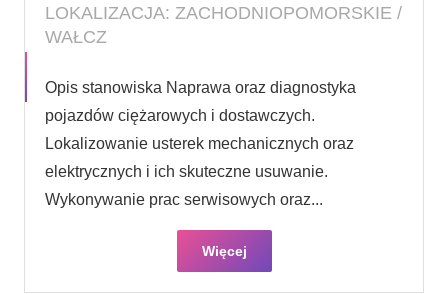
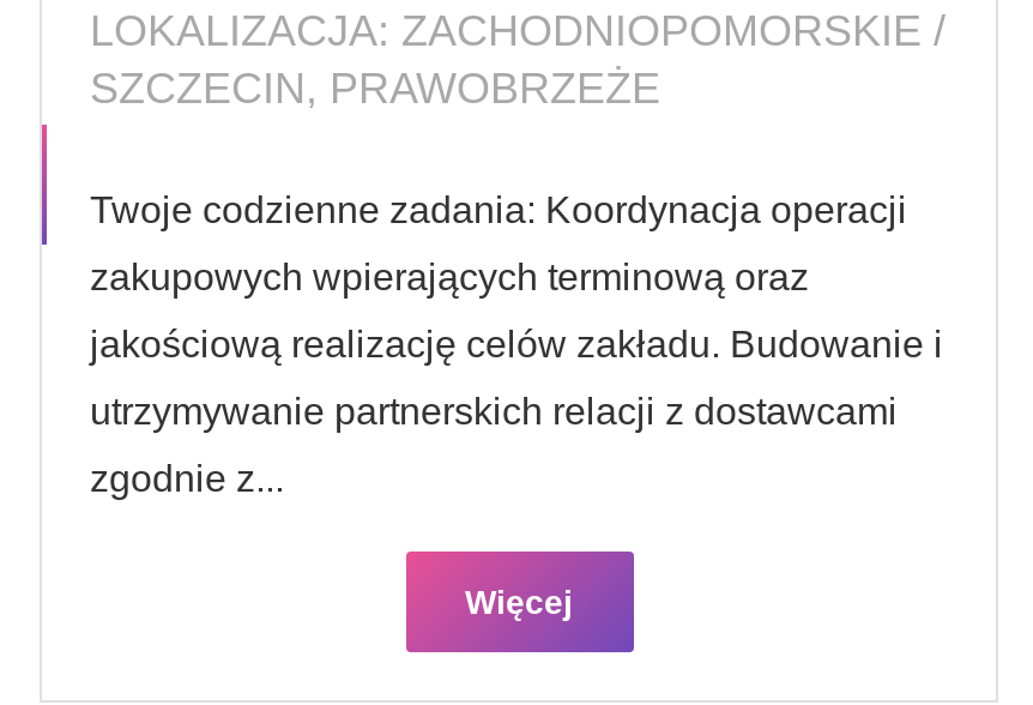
[45,27,107,47] WAŁCZ -> [90,65,660,113] SZCZECIN, PRAWOBRZEŻE
[45,79,356,96] Opis stanowiska Naprawa oraz diagnostyka -> [90,189,907,230] Twoje codzienne zadania: Koordynacja operacji
[45,107,315,124] pojazdów ciężarowych i dostawczych. -> [90,257,809,297] zakupowych wpierających terminową oraz
[45,135,354,152] Lokalizowanie usterek mechanicznych oraz -> [90,324,943,364] jakościową realizację celów zakładu. Budowanie i
[45,163,328,180] elektrycznych i ich skuteczne usuwanie. -> [90,391,898,432] utrzymywanie partnerskich relacji z dostawcami
[45,191,323,208] Wykonywanie prac serwisowych oraz... -> [90,458,284,499] zgodnie z...

